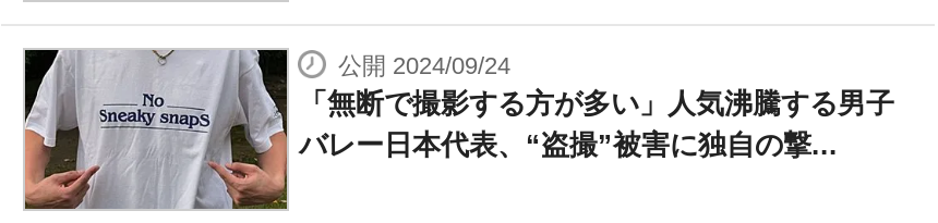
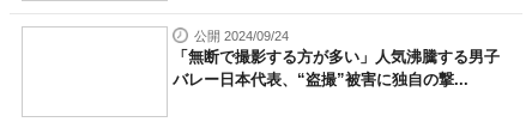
[23,48,289,211] [image] -> none

